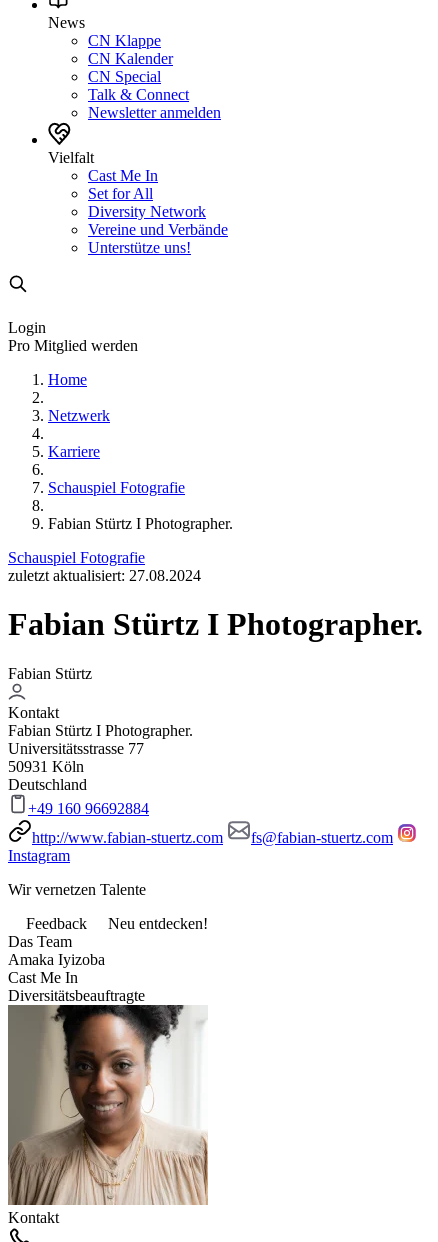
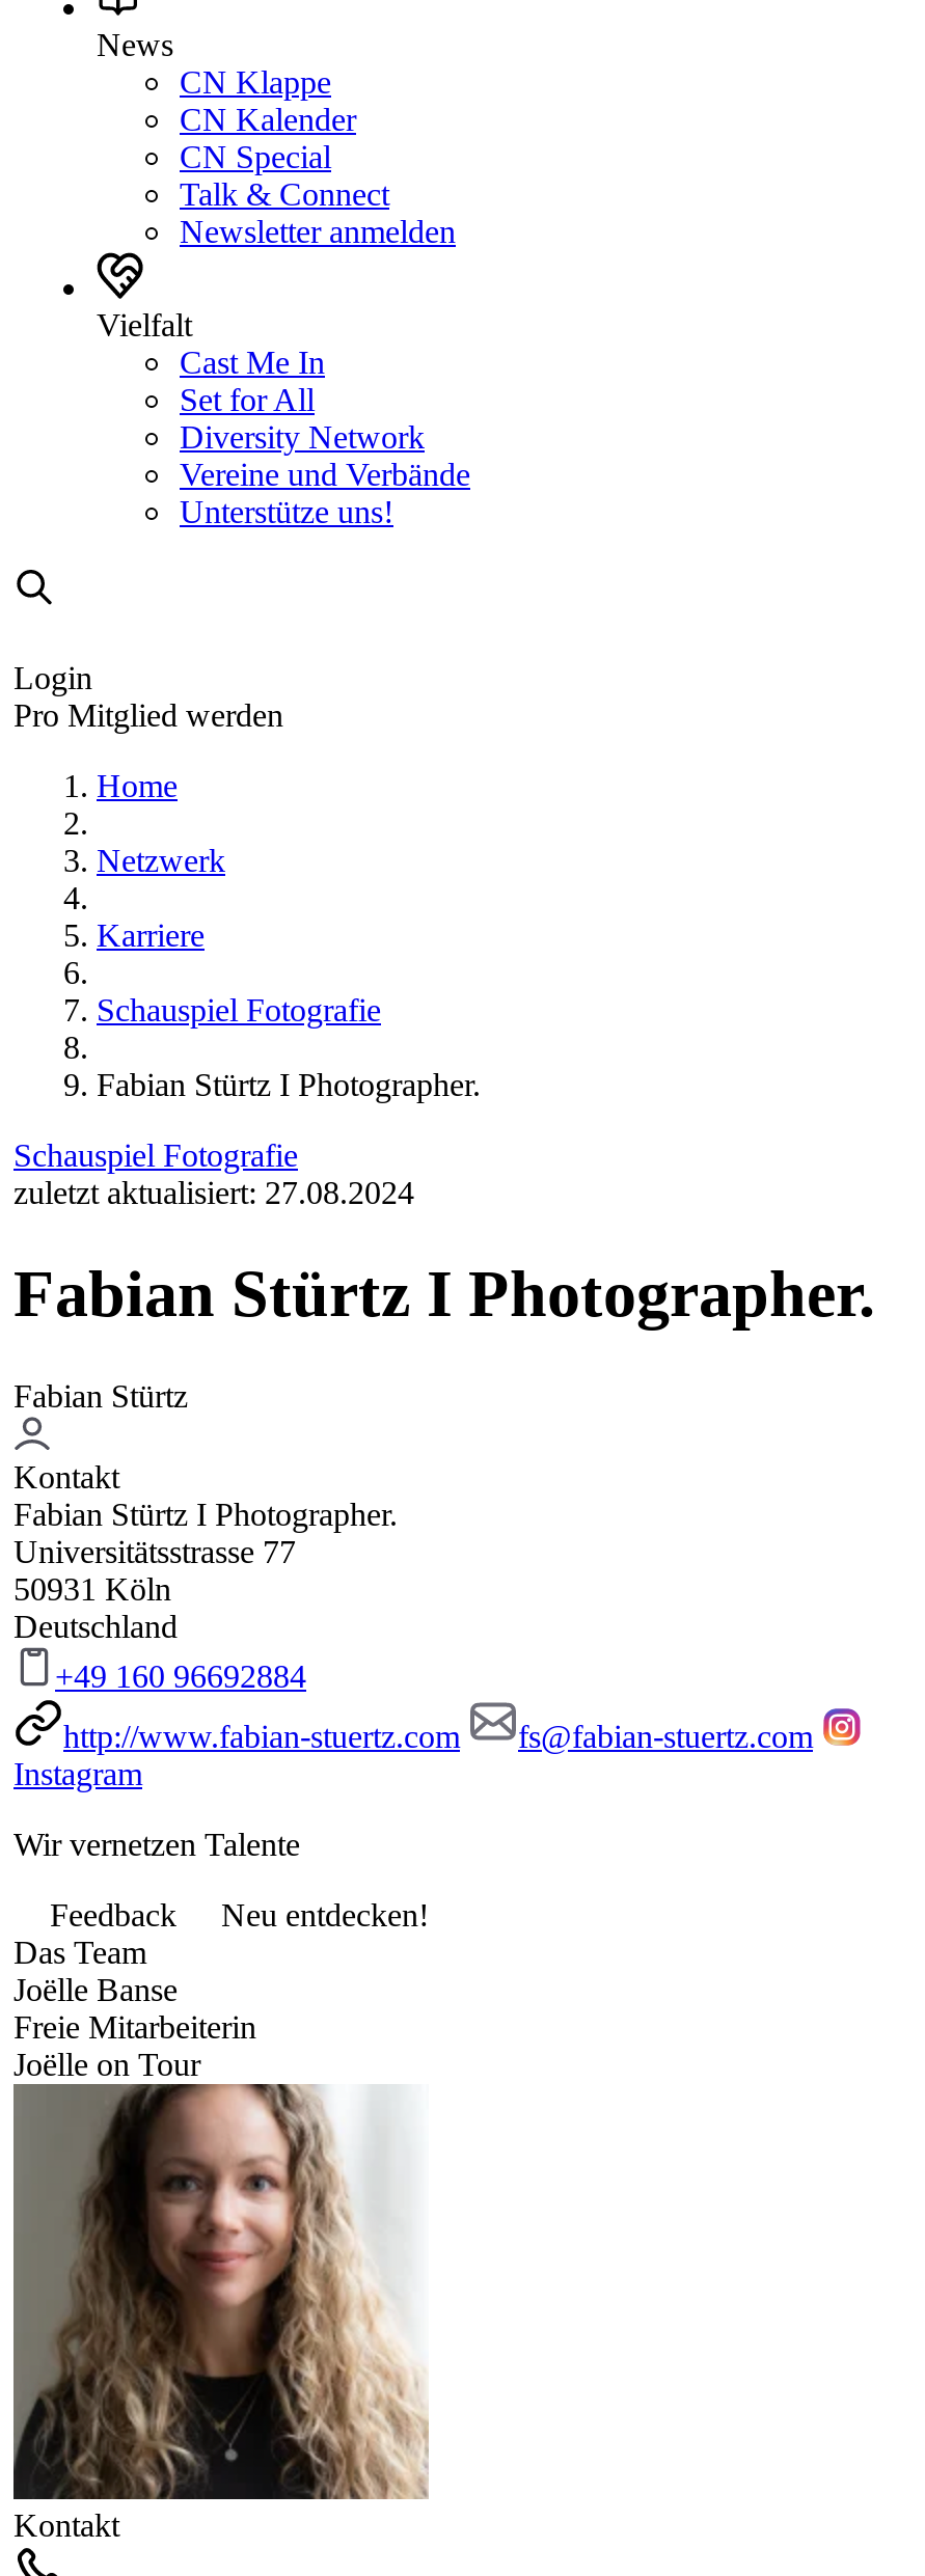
[8,951,145,1004] Amaka Iyizoba | Cast Me In | Diversitätsbeauftragte -> [13,1972,256,2082] Joëlle Banse | Freie Mitarbeiterin | Joëlle on Tour
[7,1004,208,1206] [image] -> [11,2084,427,2501] [image]

